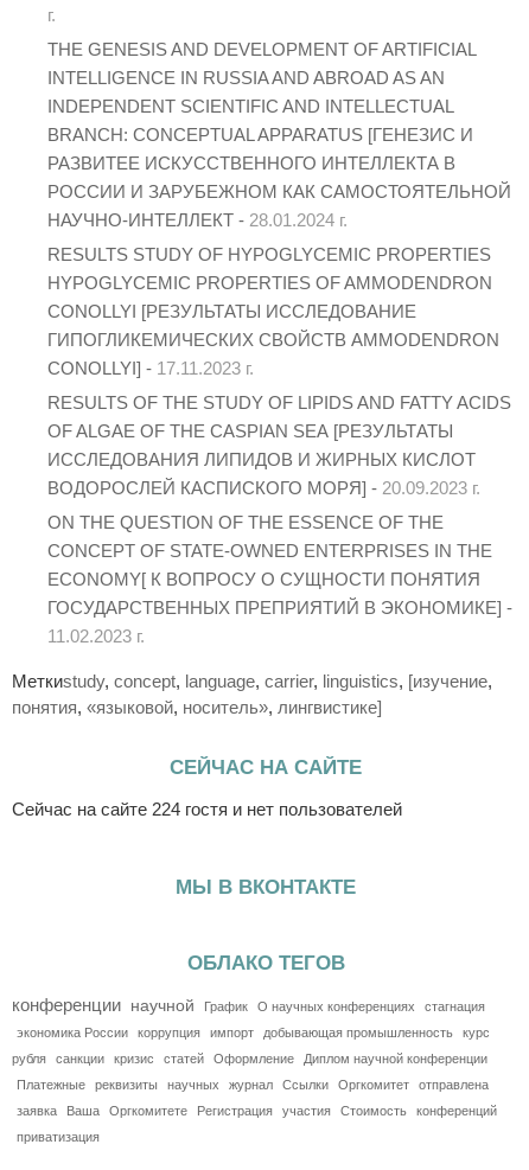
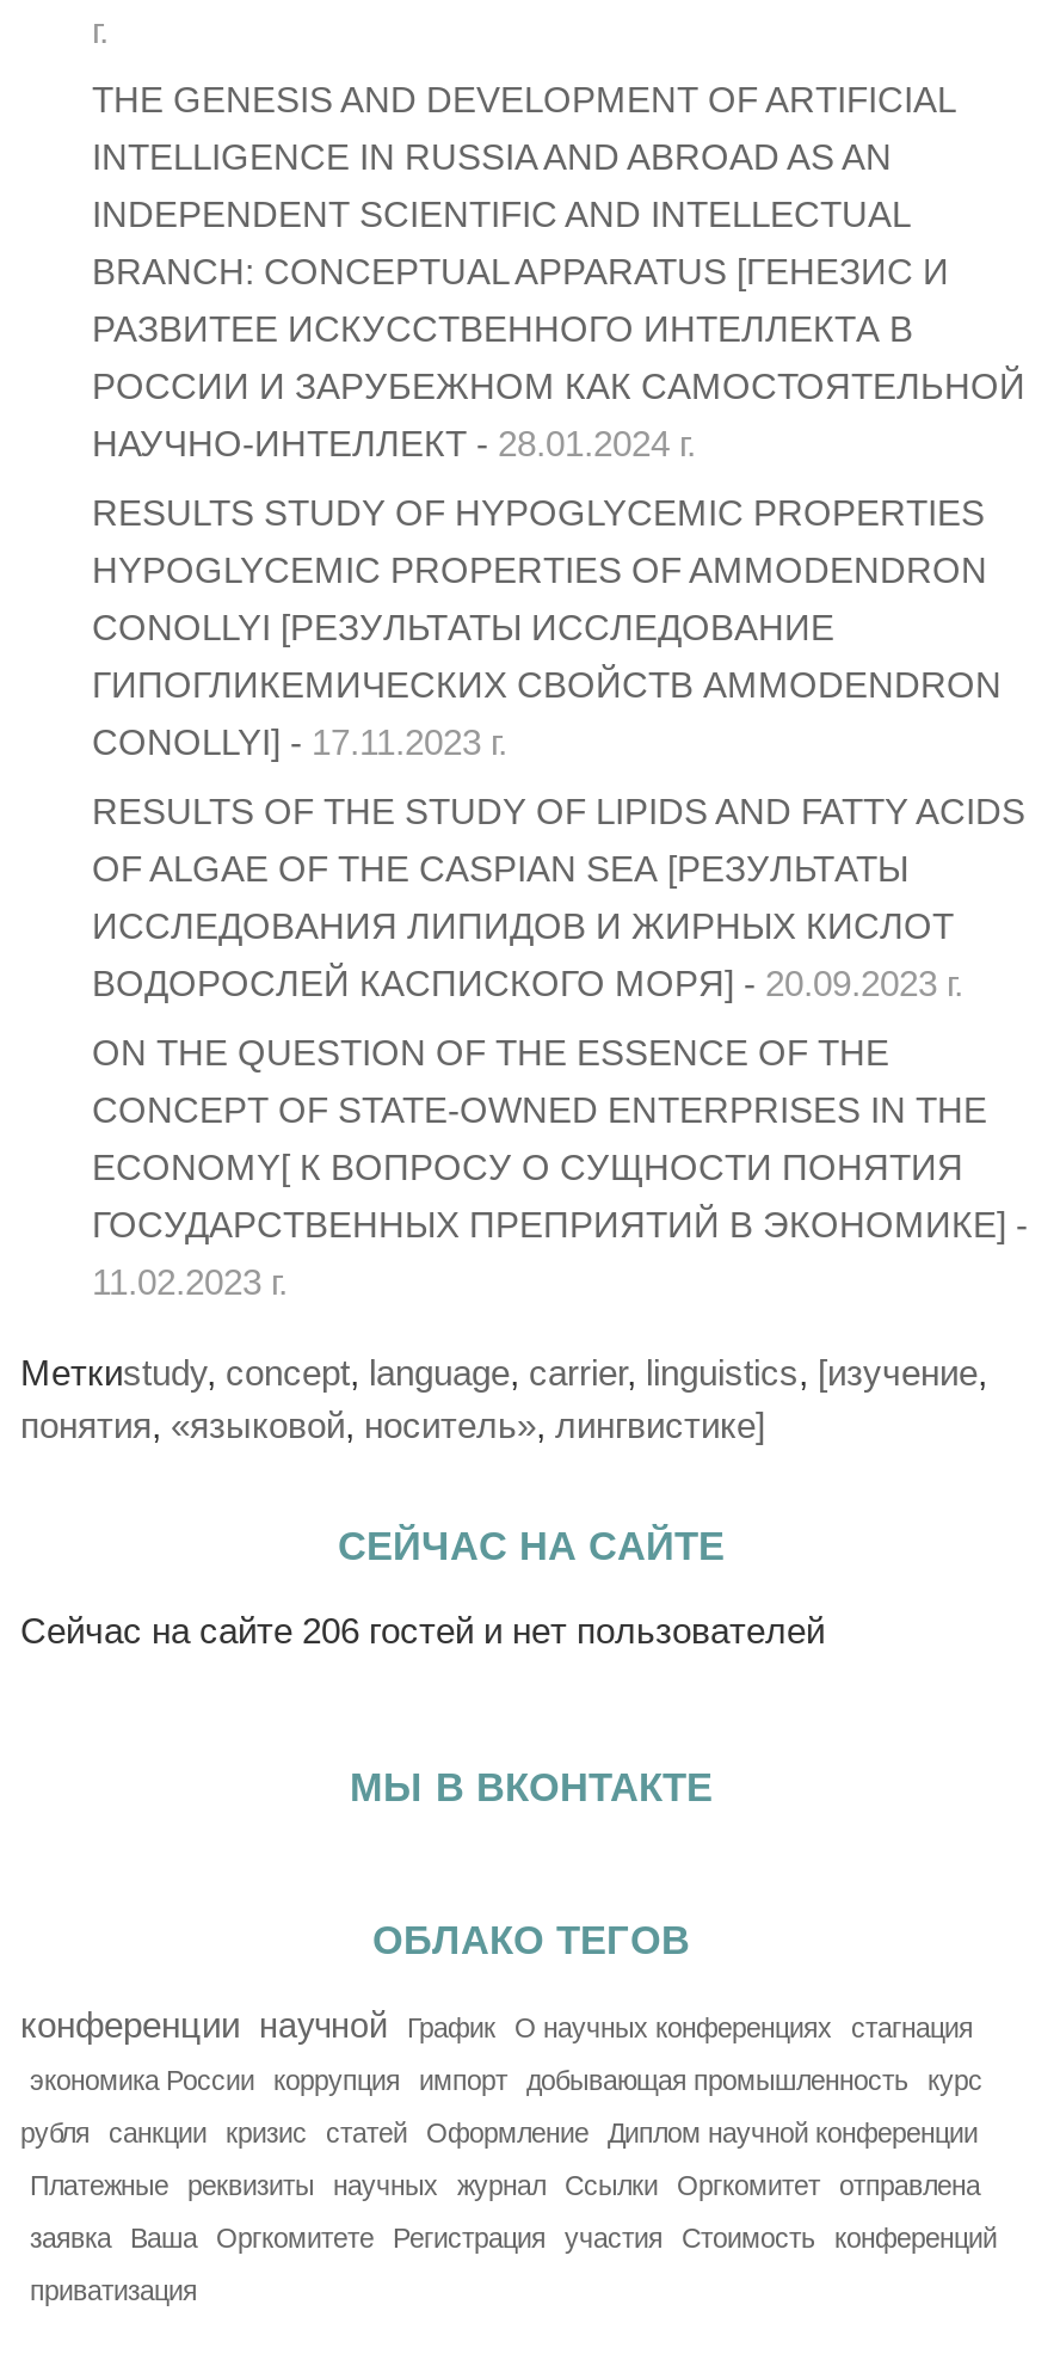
[12,799,402,819] Сейчас на сайте 224 гостя и нет пользователей -> [20,1609,825,1650] Сейчас на сайте 206 гостей и нет пользователей

